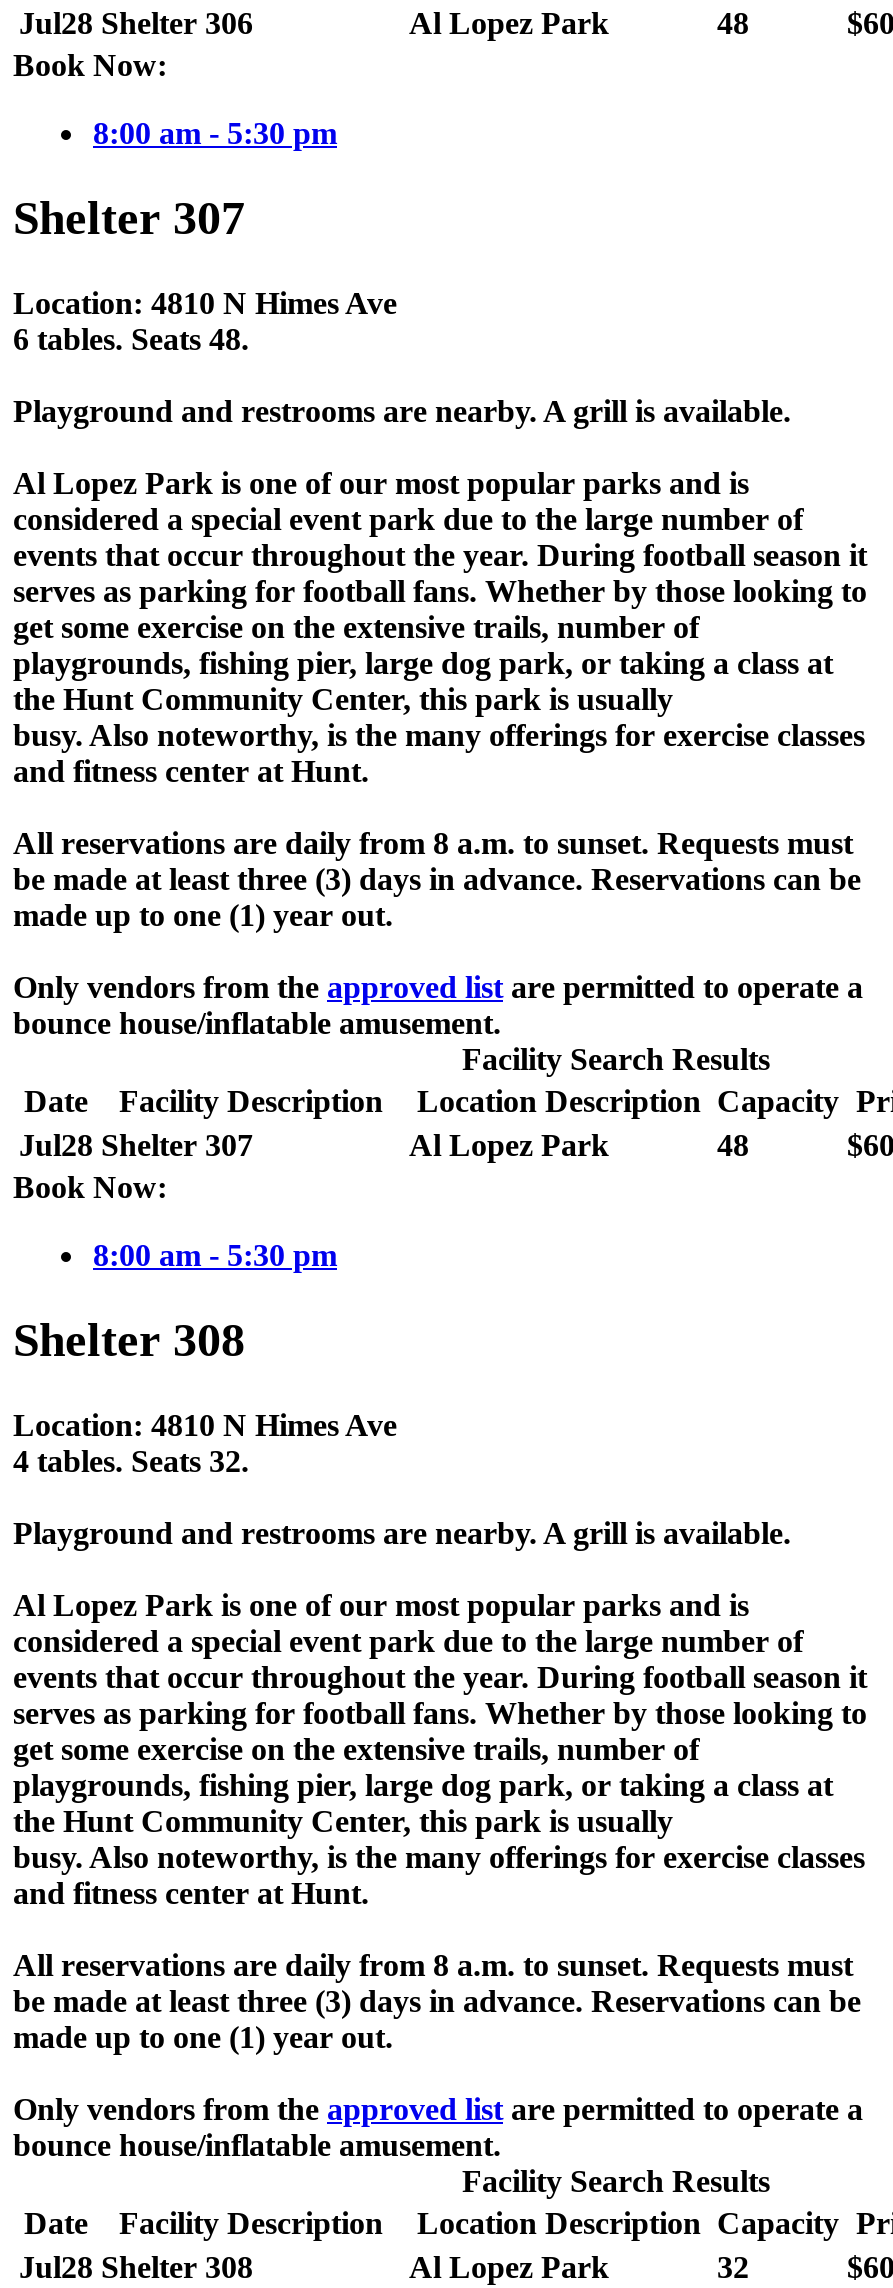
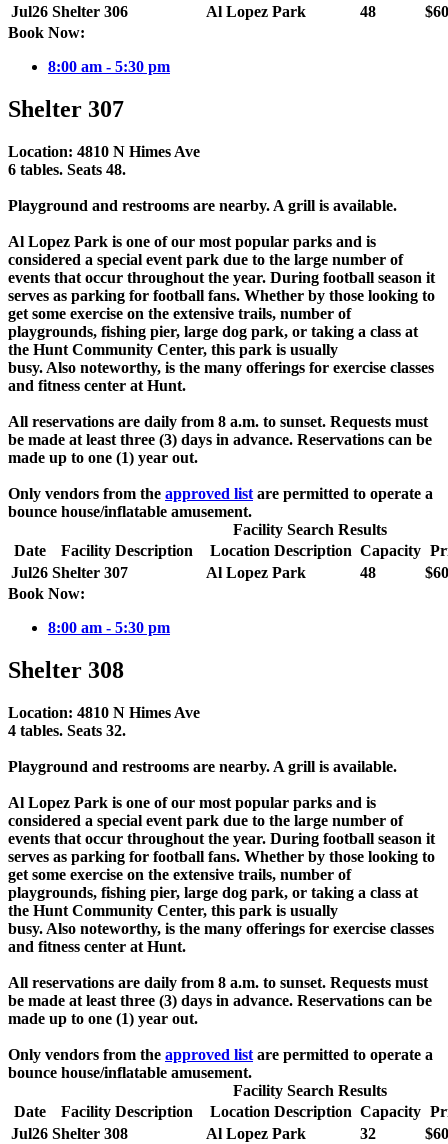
[19,7,253,41] Jul28 Shelter 306 -> [11,3,128,20] Jul26 Shelter 306
[19,1128,253,1162] Jul28 Shelter 307 -> [11,564,128,581] Jul26 Shelter 307
[19,2250,253,2284] Jul28 Shelter 308 -> [11,1125,128,1142] Jul26 Shelter 308

